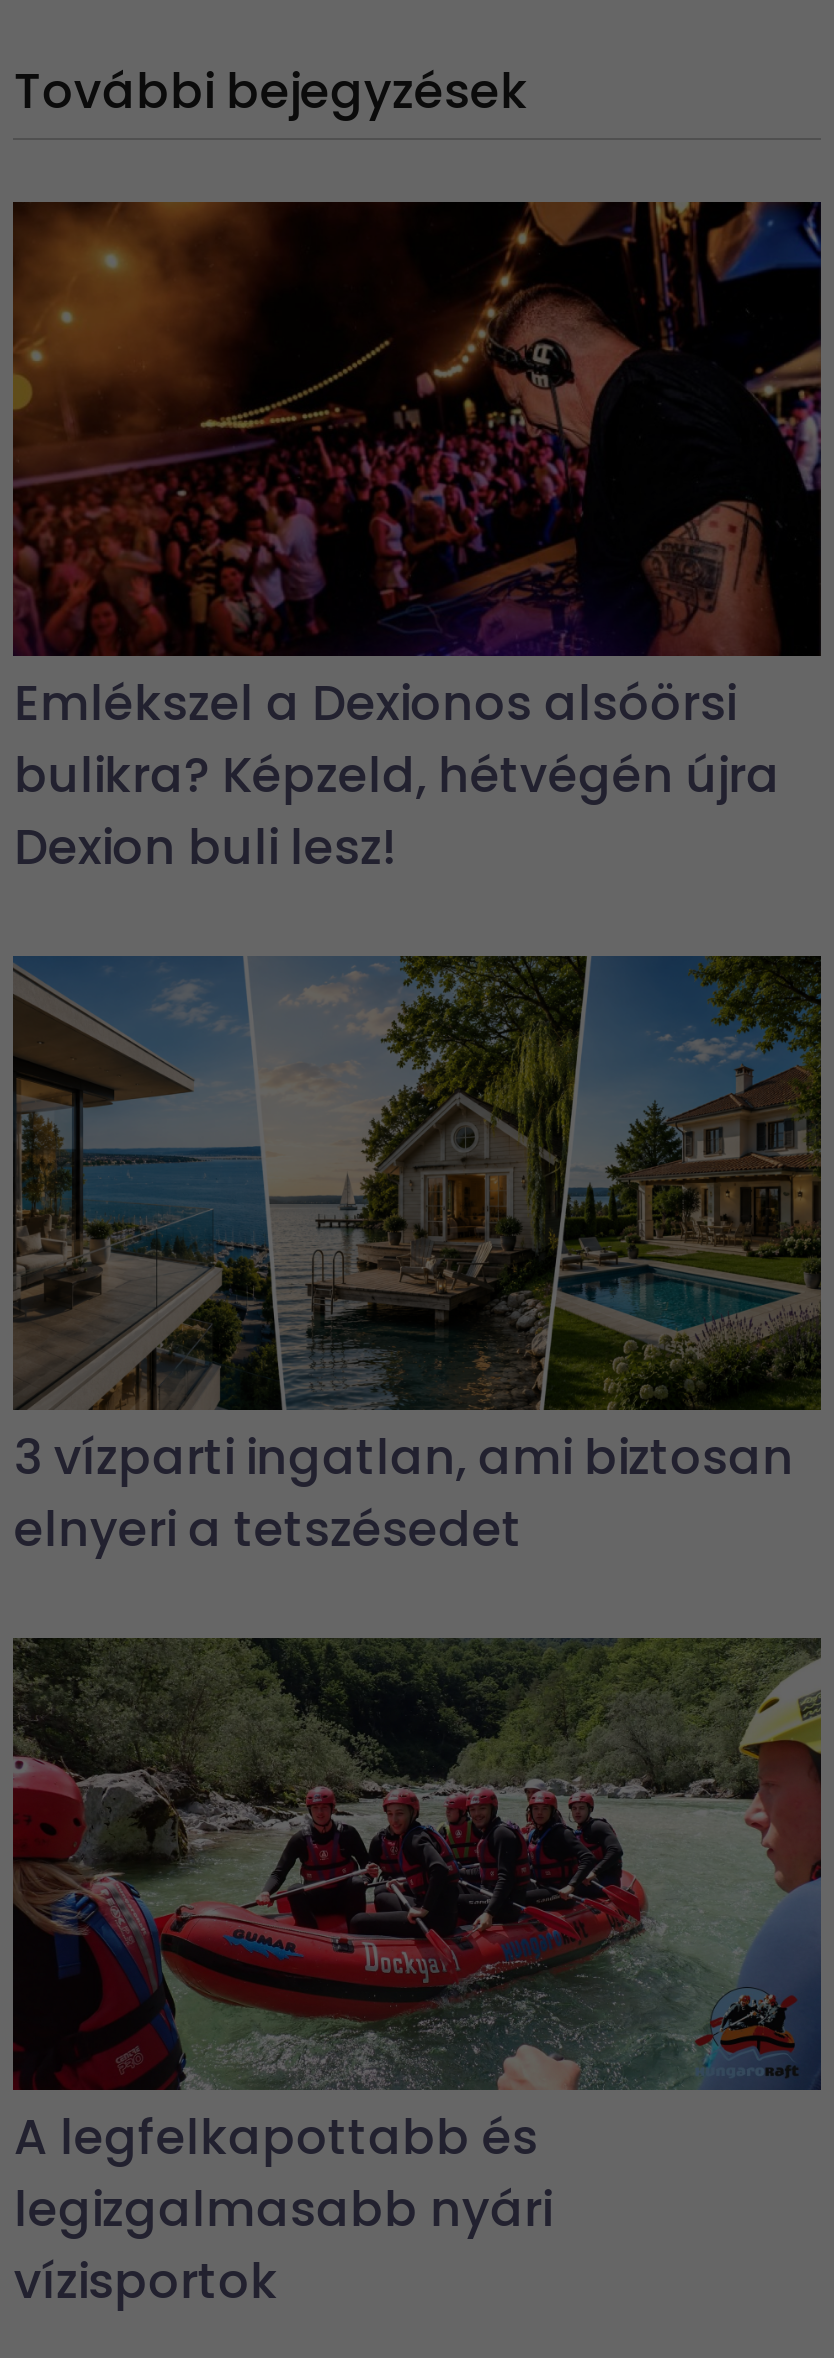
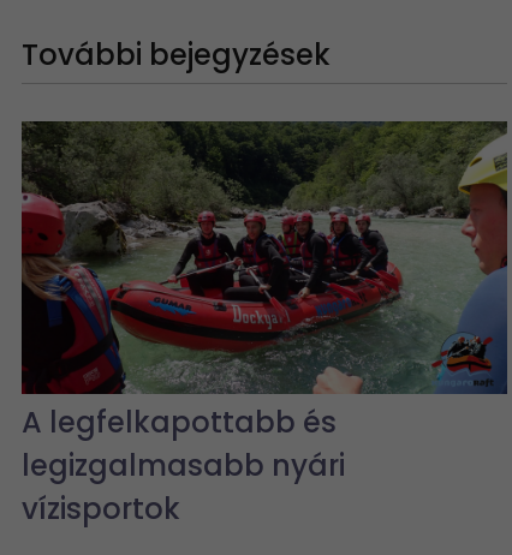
[11,200,823,880] [image] | Emlékszel a Dexionos alsóörsi | bulikra? Képzeld, hétvégén újra | Dexion buli lesz! -> none
[11,954,823,1561] [image] | 3 vízparti ingatlan, ami biztosan | elnyeri a tetszésedet -> none

